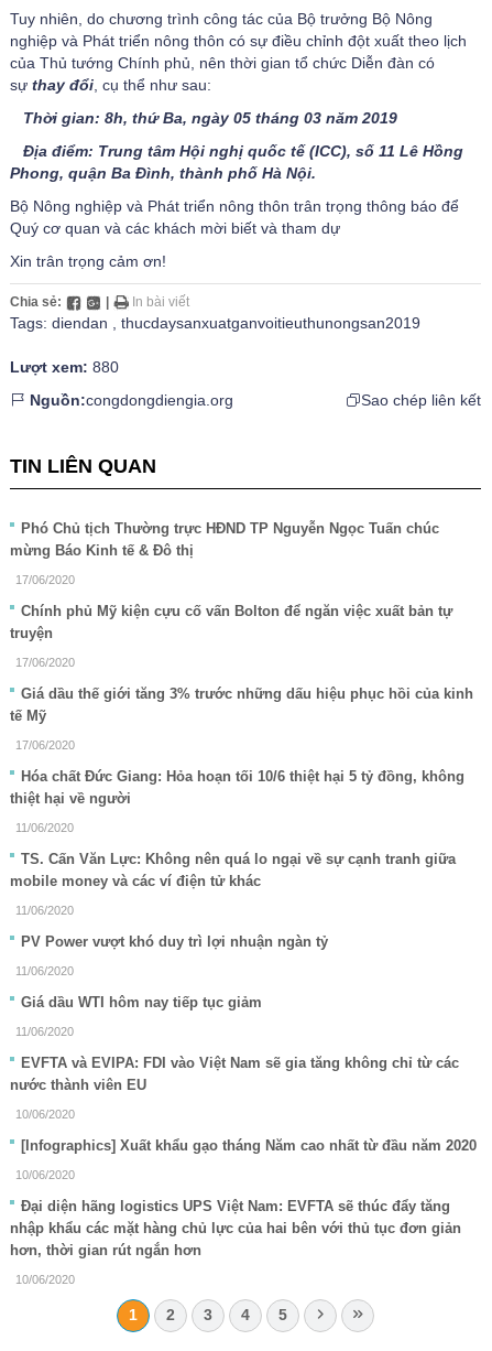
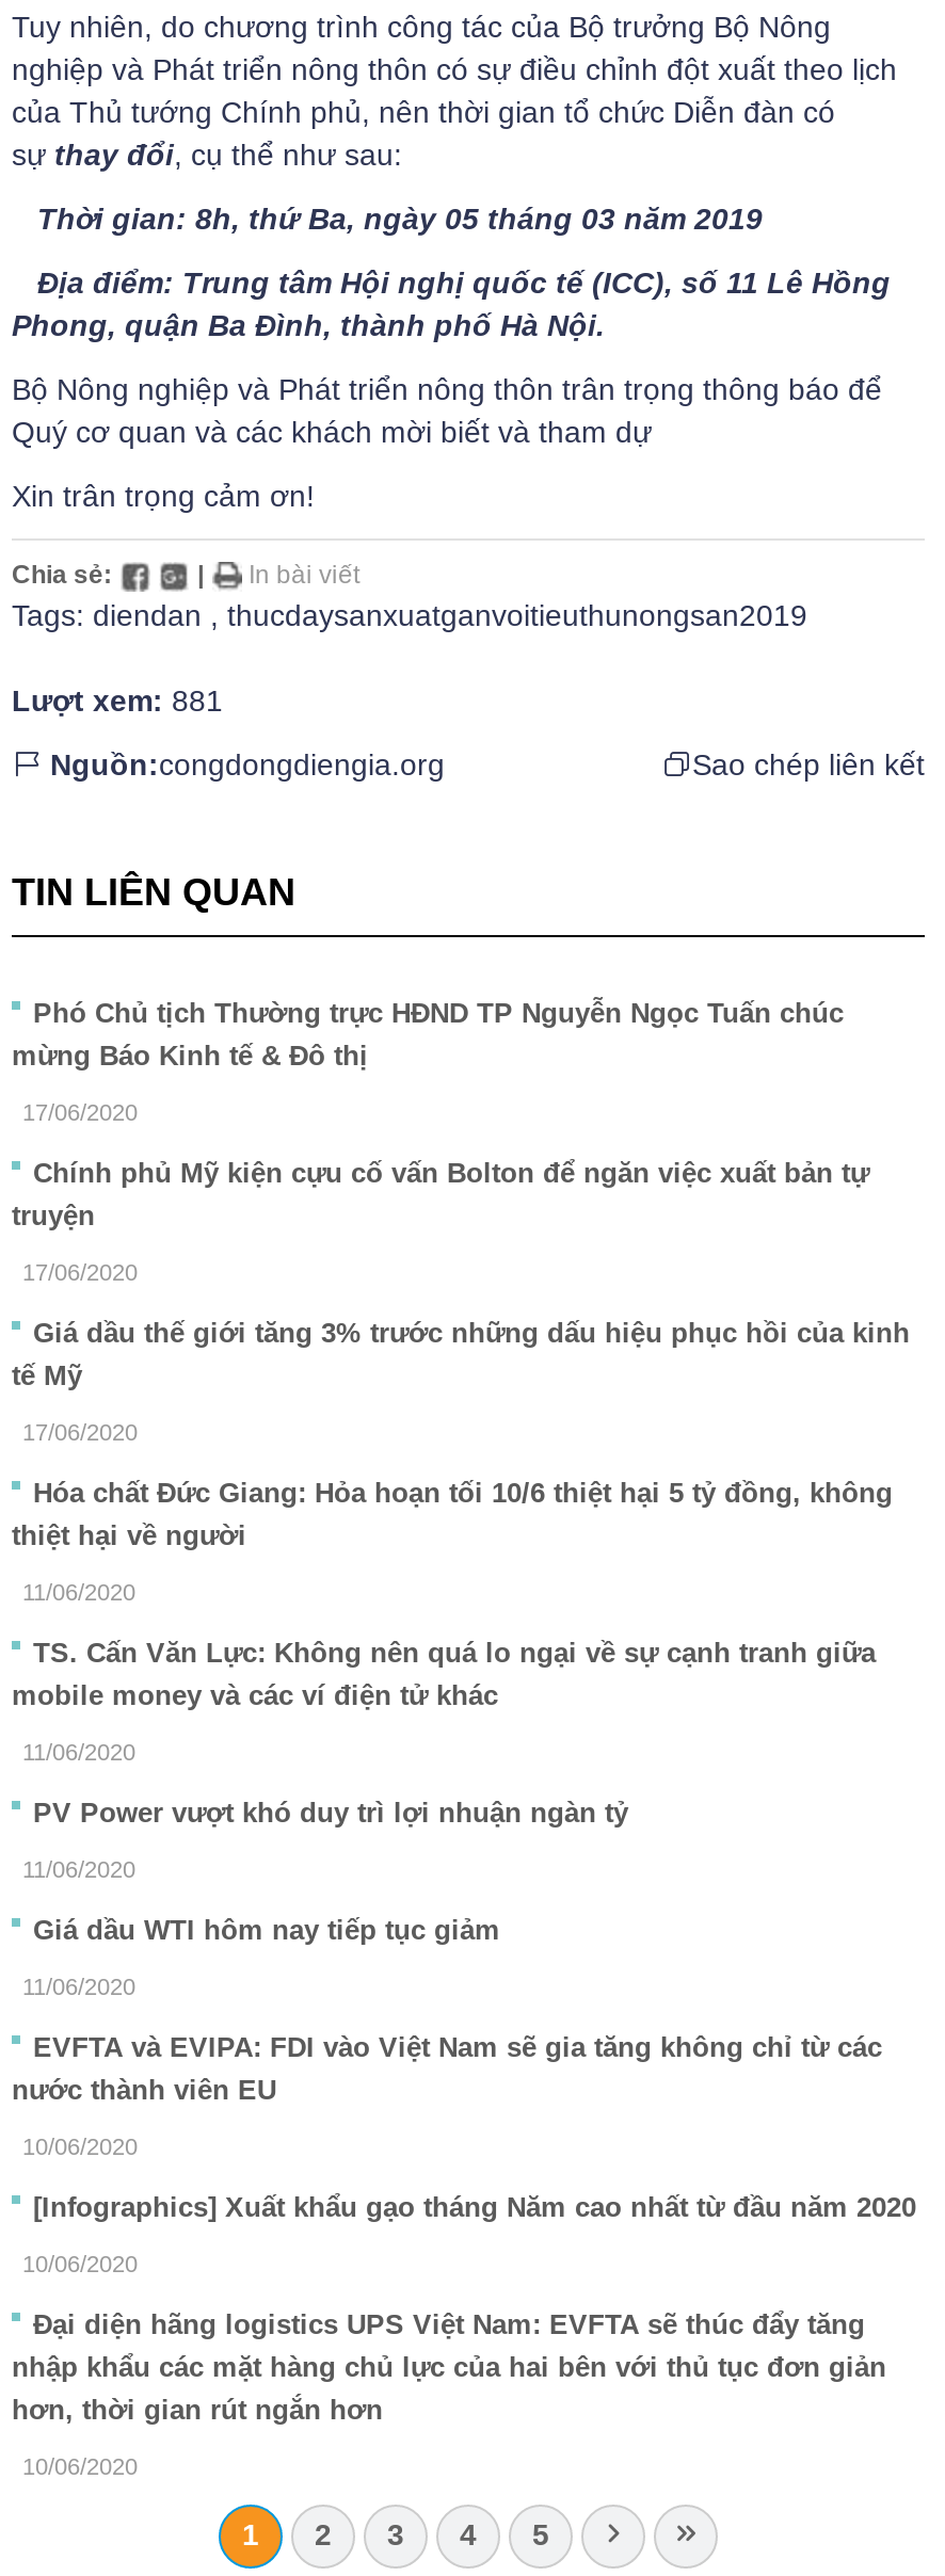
[10,358,119,376] Lượt xem: 880 -> [12,683,223,718] Lượt xem: 881

